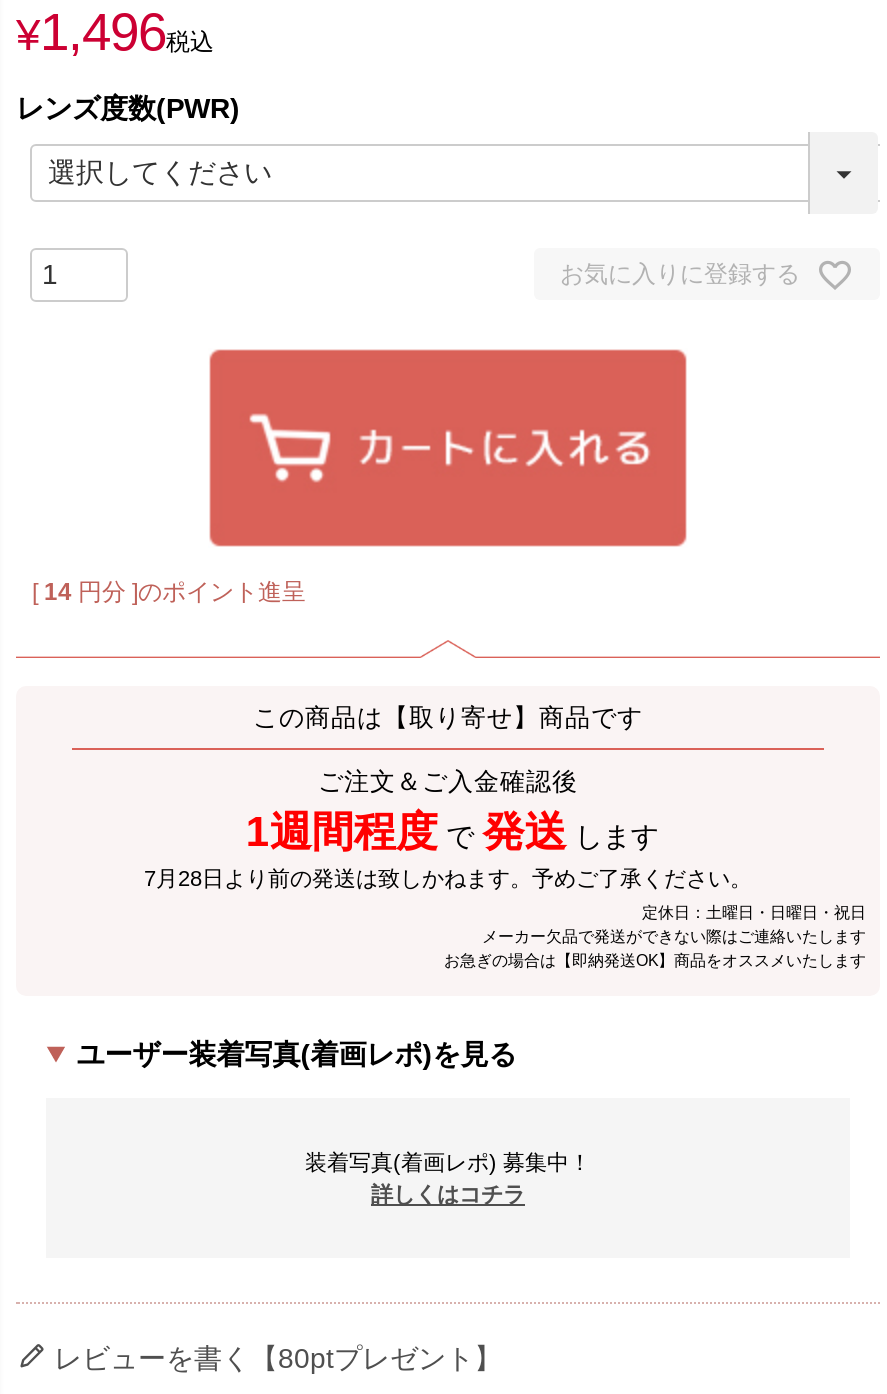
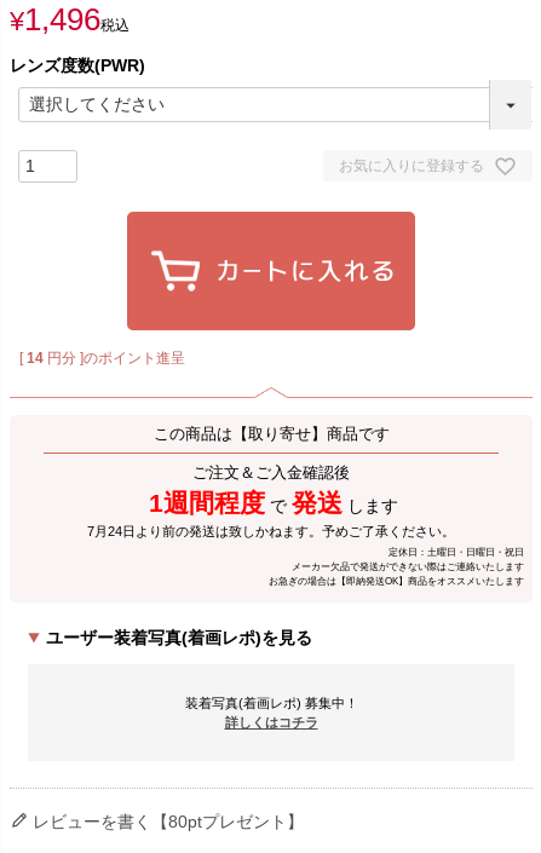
[144,865,752,889] 7月28日より前の発送は致しかねます。予めご了承ください。 -> [87,524,455,538] 7月24日より前の発送は致しかねます。予めご了承ください。

